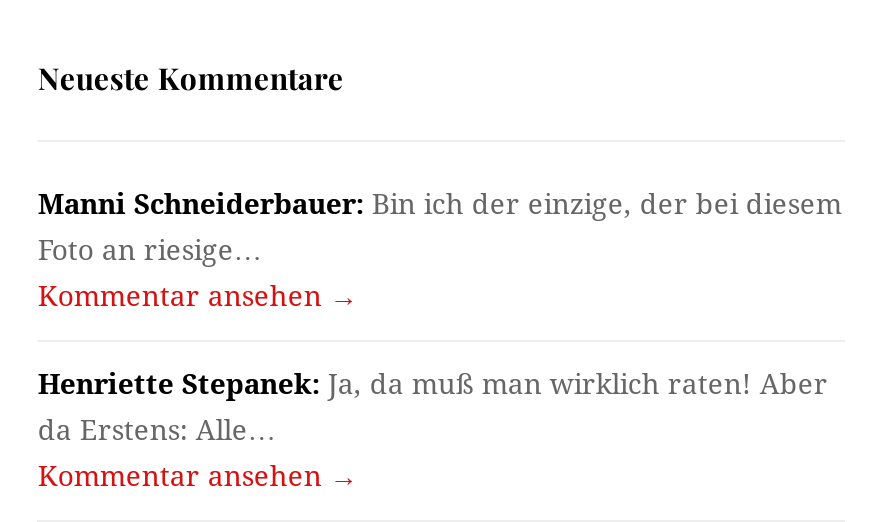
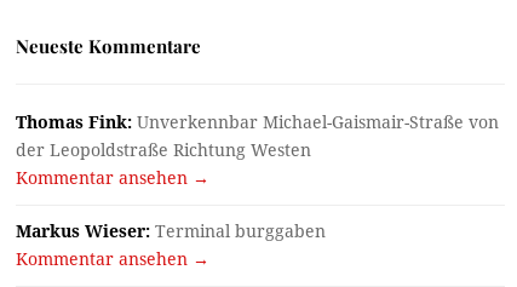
[38,187,842,265] Manni Schneiderbauer: Bin ich der einzige, der bei diesem | Foto an riesige… -> [16,112,499,159] Thomas Fink: Unverkennbar Michael-Gaismair-Straße von | der Leopoldstraße Richtung Westen
[38,367,828,445] Henriette Stepanek: Ja, da muß man wirklich raten! Aber | da Erstens: Alle… -> [16,221,326,240] Markus Wieser: Terminal burggaben

